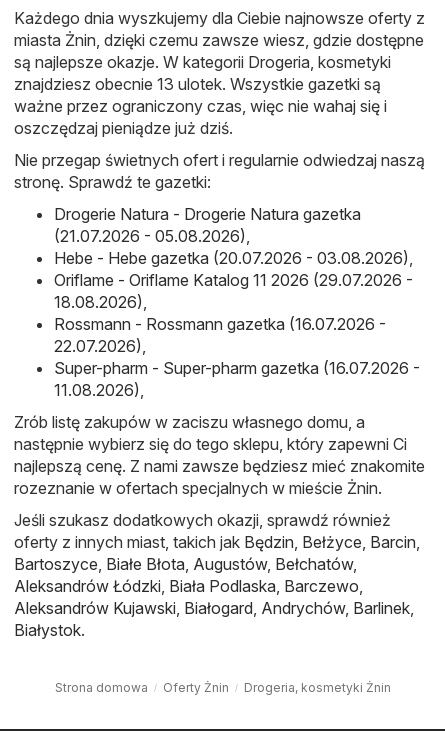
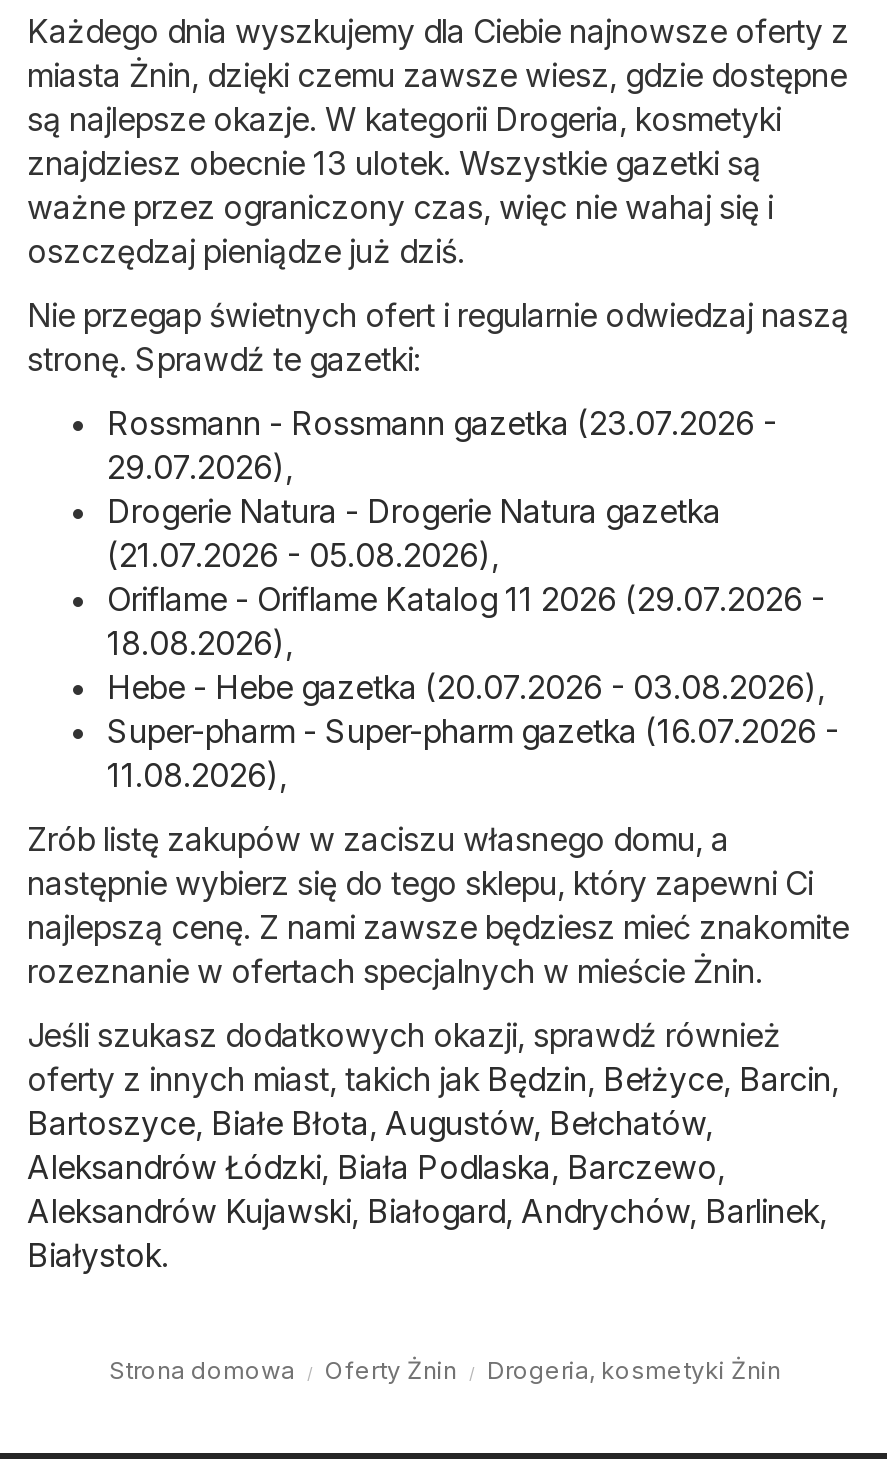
none -> [107,404,777,488] Rossmann - Rossmann gazetka (23.07.2026 - | 29.07.2026),
moved [54,203,361,245] -> [107,492,721,576]: Drogerie Natura - Drogerie Natura gazetka | (21.07.2026 - 05.08.2026),
moved [54,247,413,267] -> [107,668,825,708]: Hebe - Hebe gazetka (20.07.2026 - 03.08.2026),
moved [54,269,413,311] -> [107,580,825,664]: Oriflame - Oriflame Katalog 11 2026 (29.07.2026 - | 18.08.2026),
[54,313,386,355] Rossmann - Rossmann gazetka (16.07.2026 - | 22.07.2026), -> none

